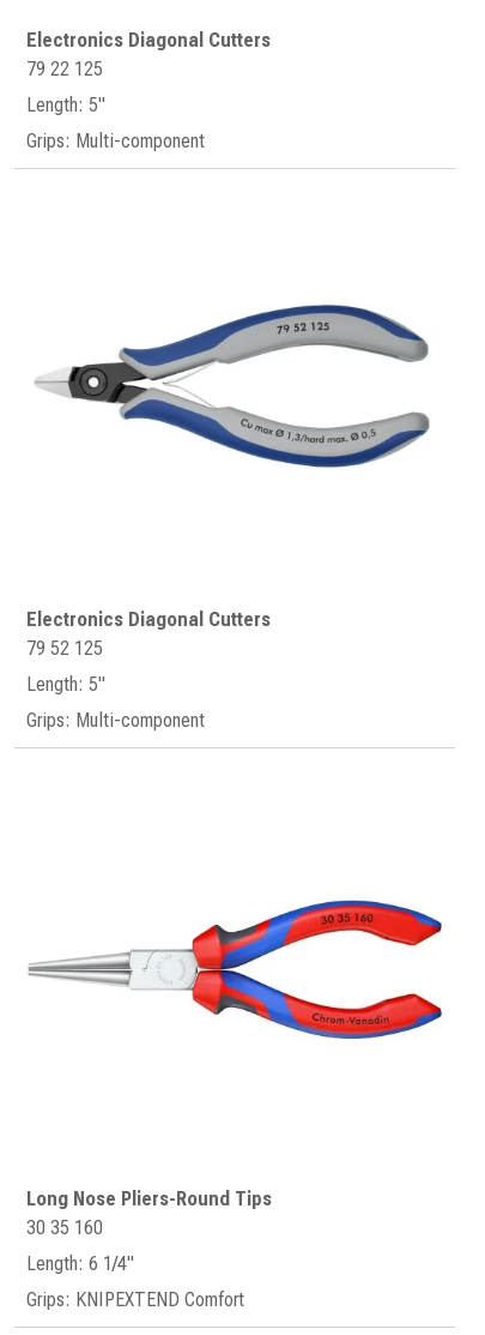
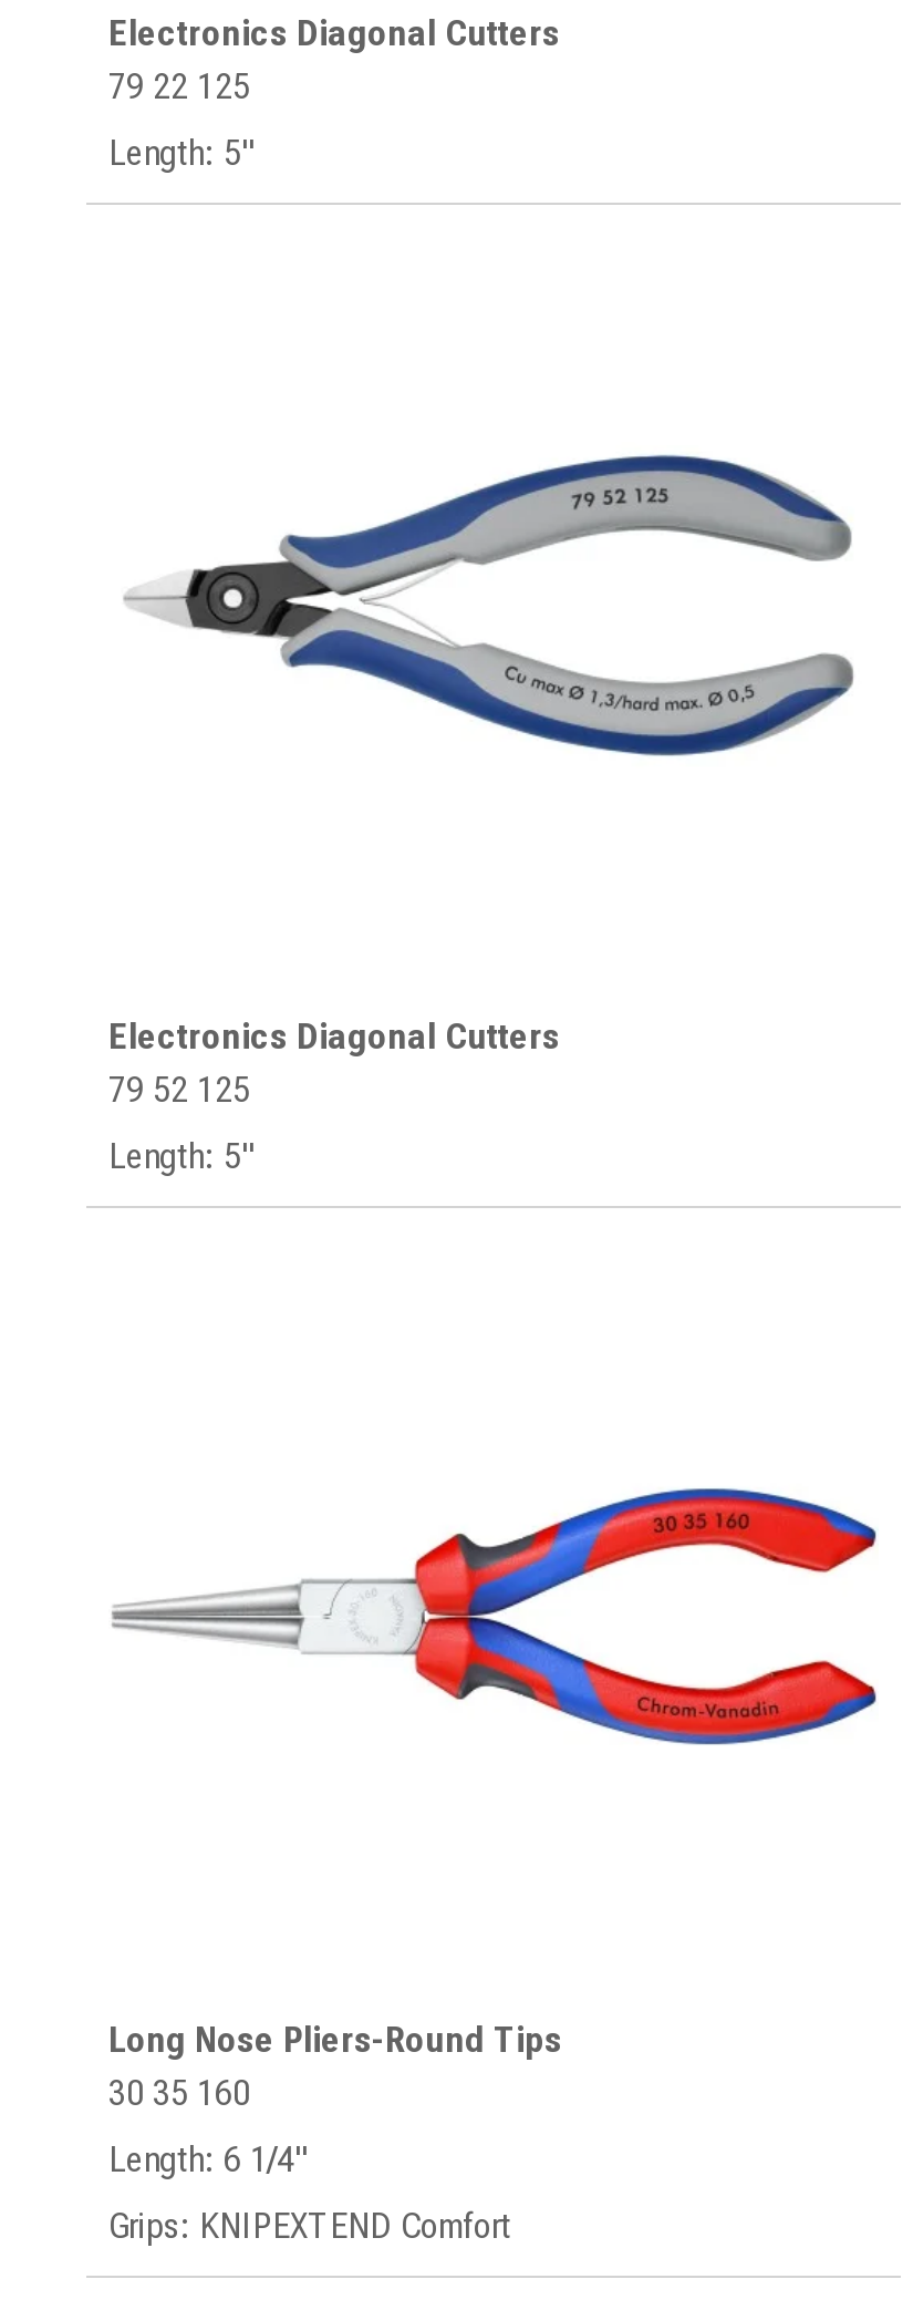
[26,129,205,152] Grips: Multi-component -> none
[26,708,205,731] Grips: Multi-component -> none

